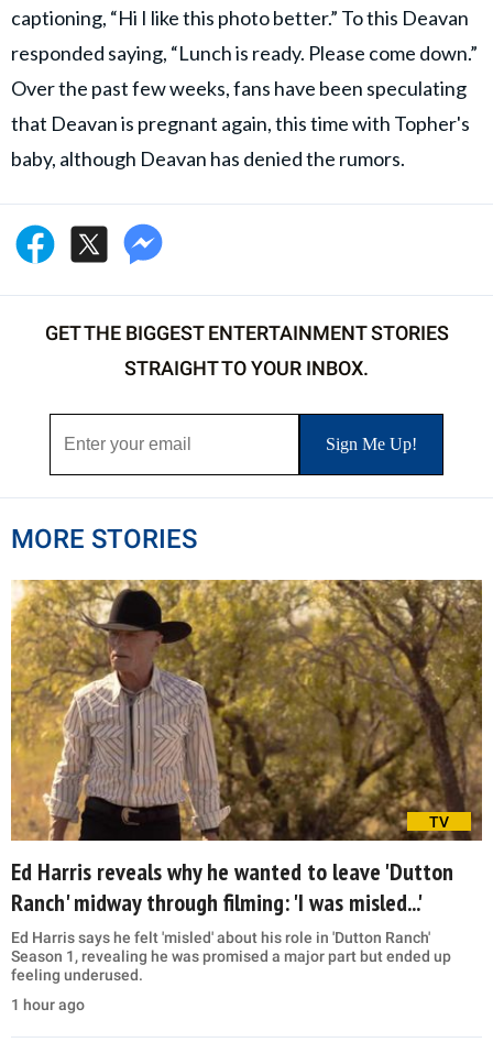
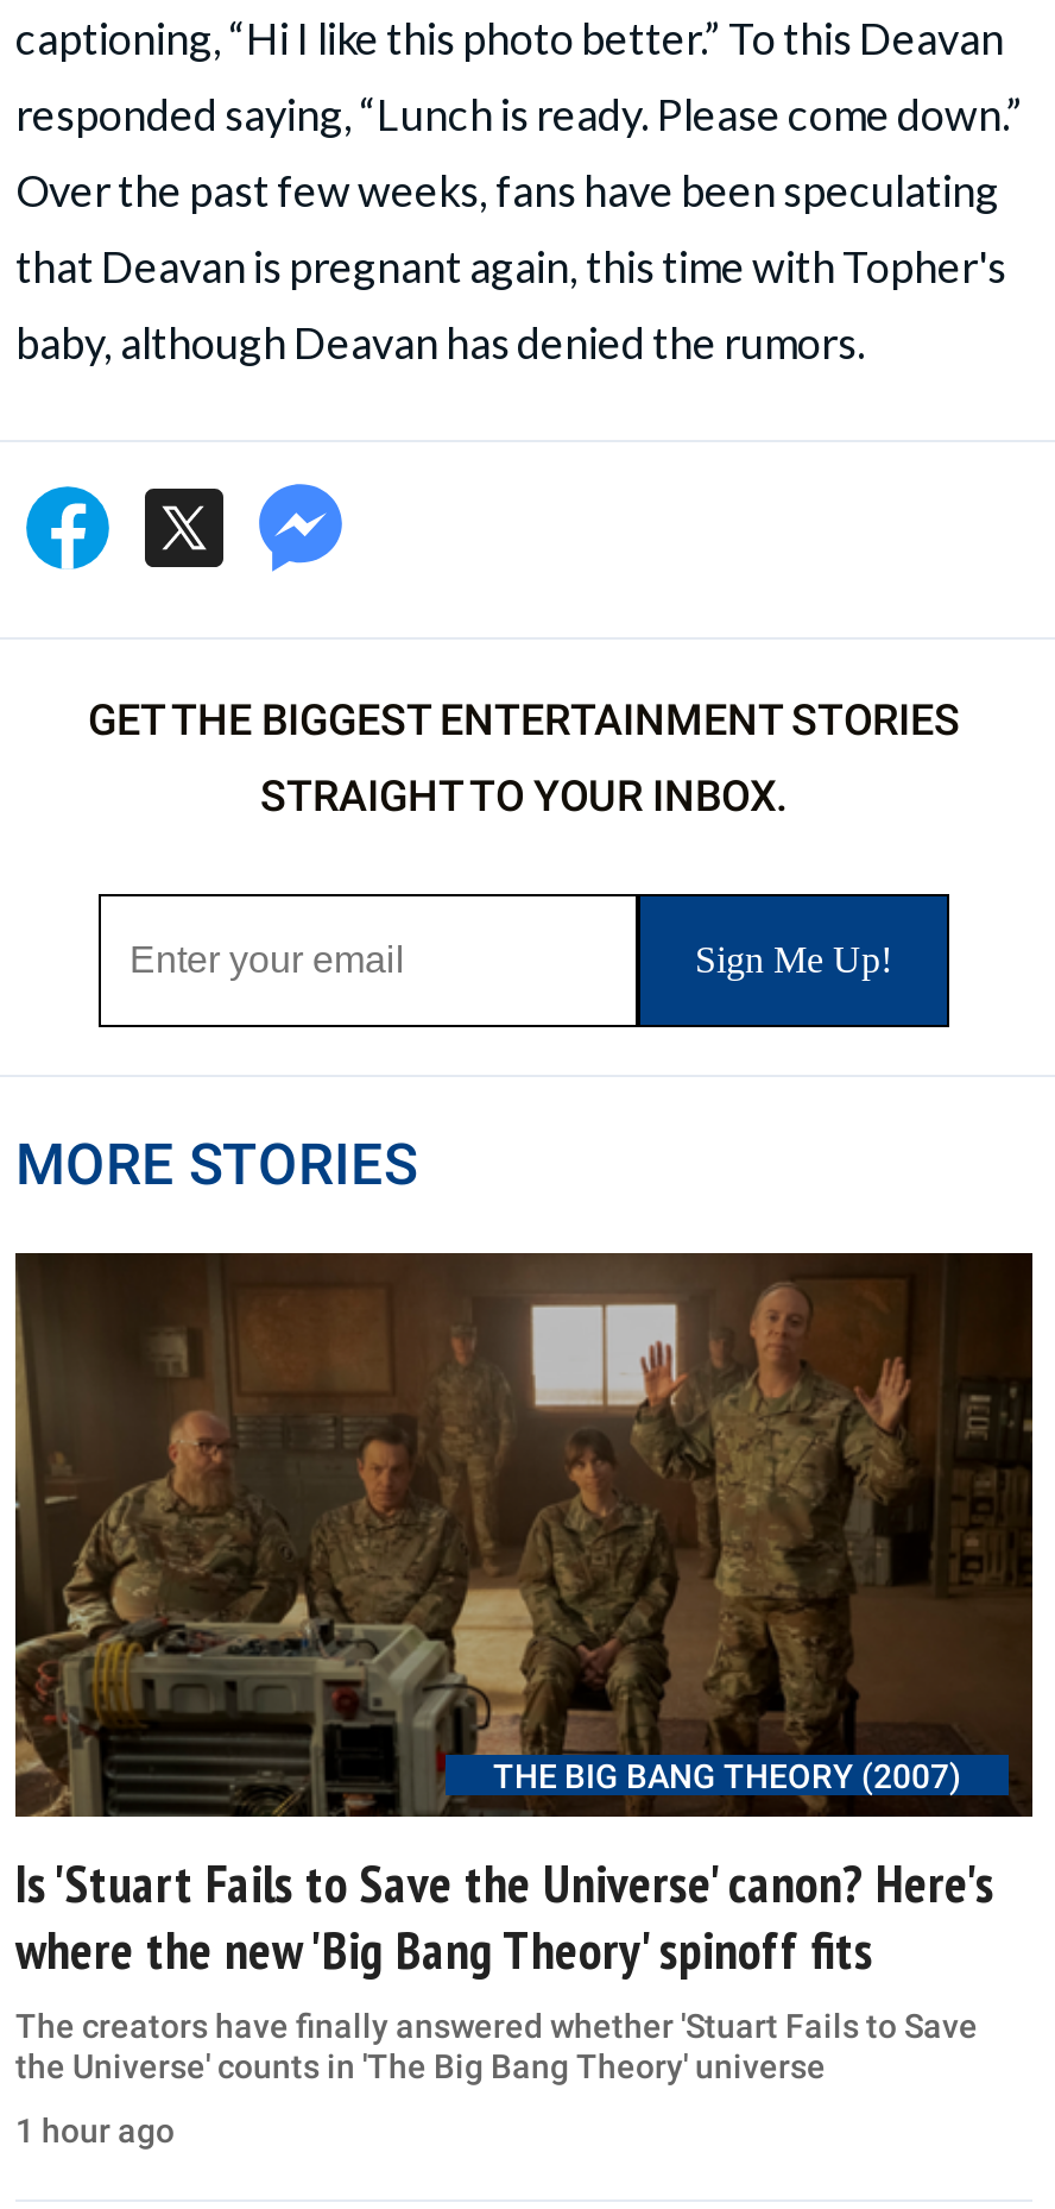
[10,579,483,842] [image] | TV -> [13,1251,1035,1814] [image] | THE BIG BANG THEORY (2007)
[11,856,453,984] Ed Harris reveals why he wanted to leave 'Dutton | Ranch' midway through filming: 'I was misled...' | Ed Harris says he felt 'misled' about his role in 'Dutton Ranch' | Season 1, revealing he was promised a major part but ended up | feeling underused. -> [15,1851,994,2086] Is 'Stuart Fails to Save the Universe' canon? Here's | where the new 'Big Bang Theory' spinoff fits | The creators have finally answered whether 'Stuart Fails to Save | the Universe' counts in 'The Big Bang Theory' universe

